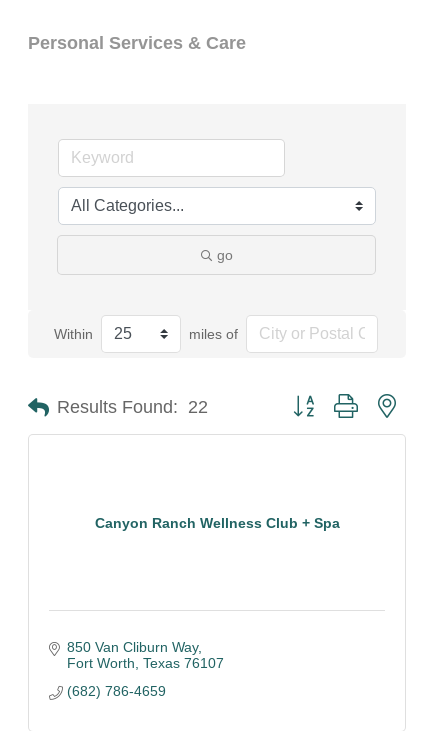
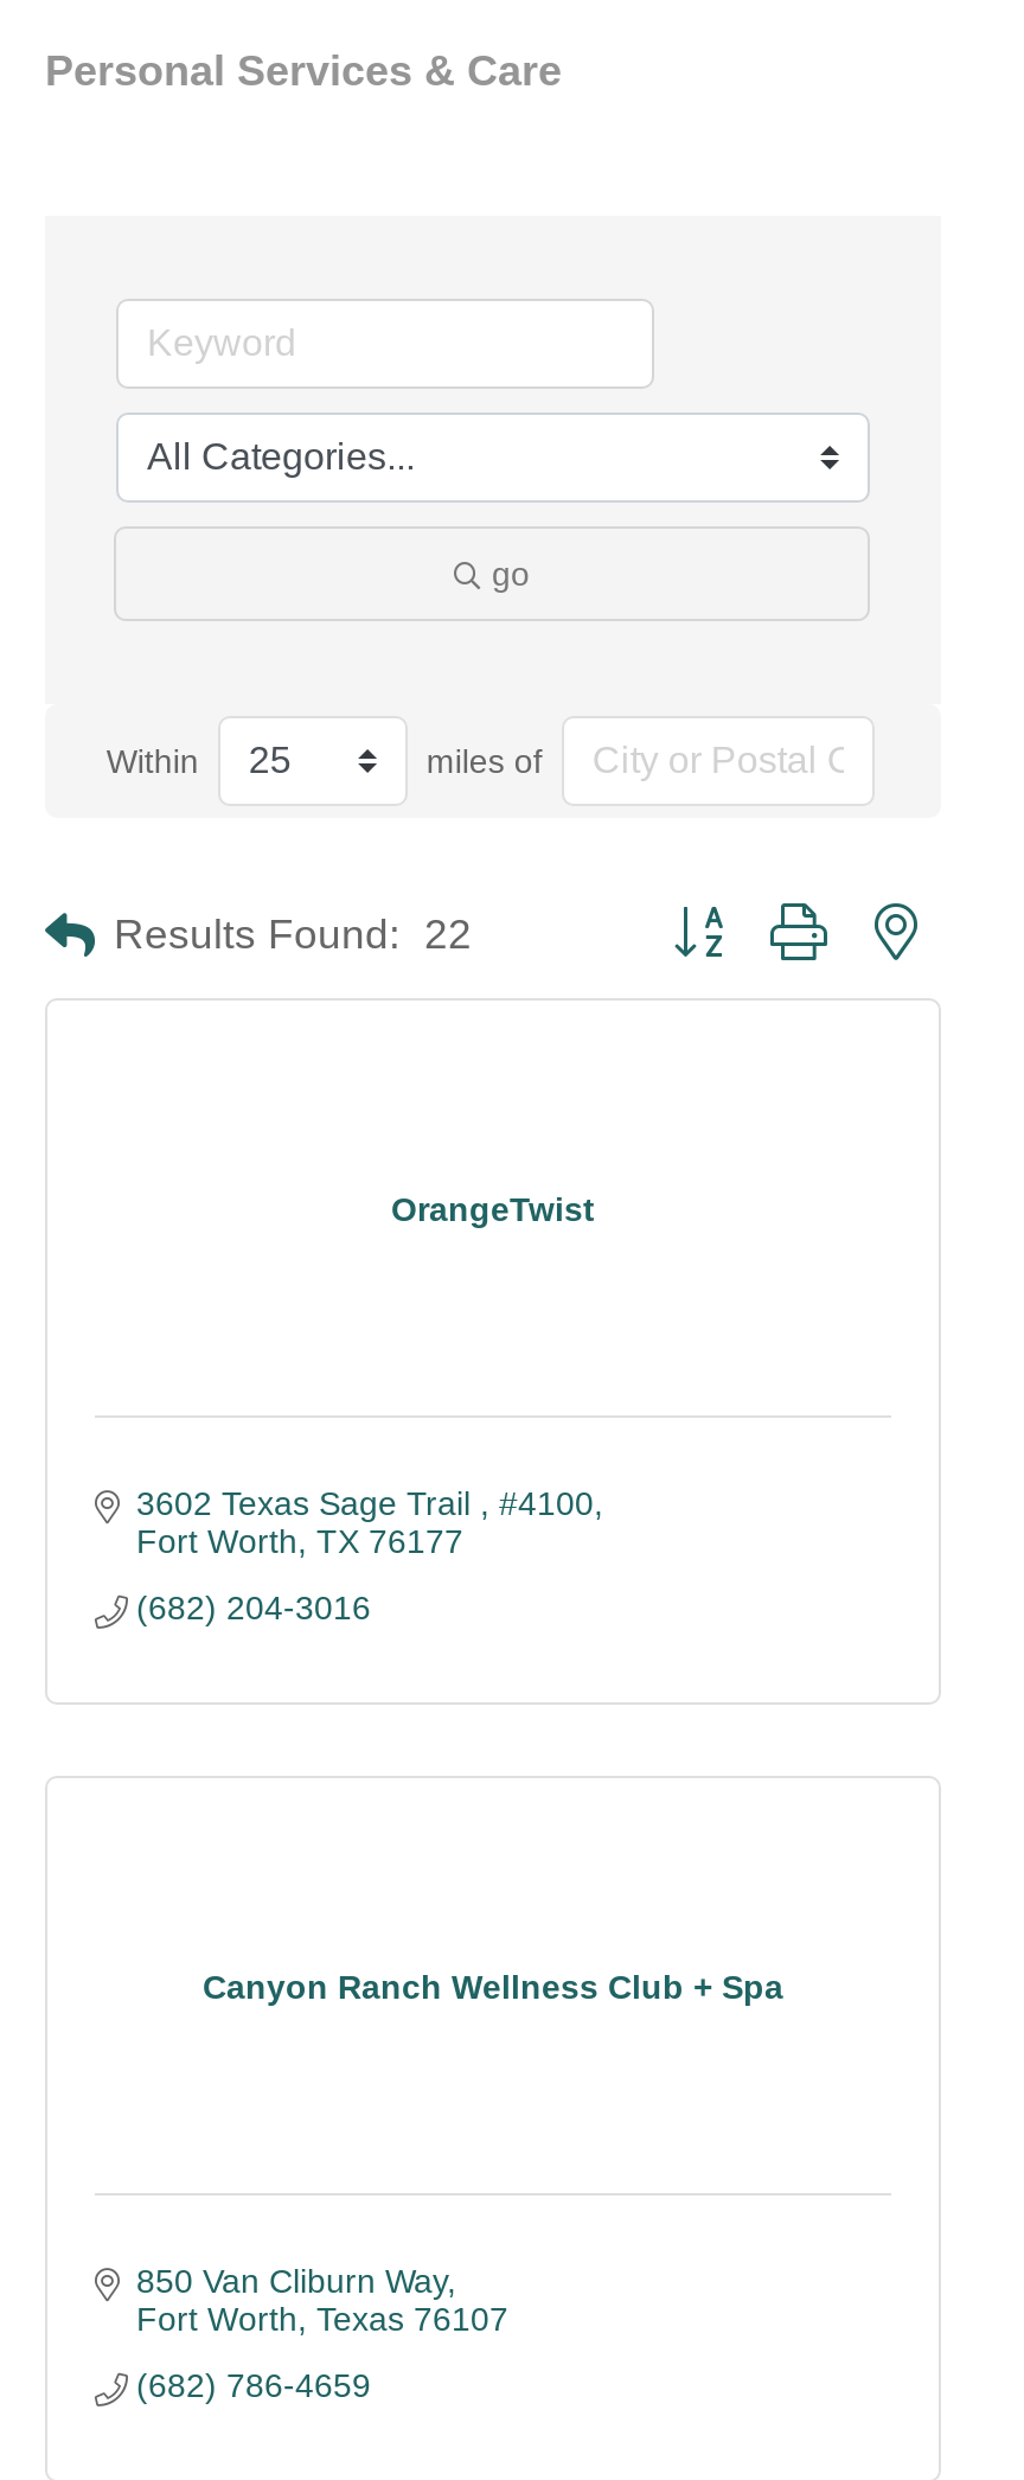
none -> [136,1484,594,1626] 3602 Texas Sage Trail #4100 | Fort Worth TX 76177 | (682) 204-3016
none -> [391,1189,595,1227] OrangeTwist

